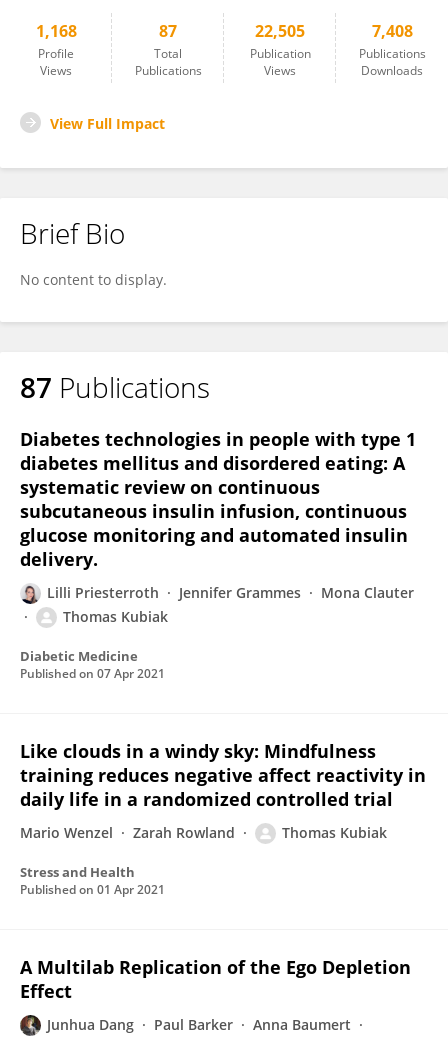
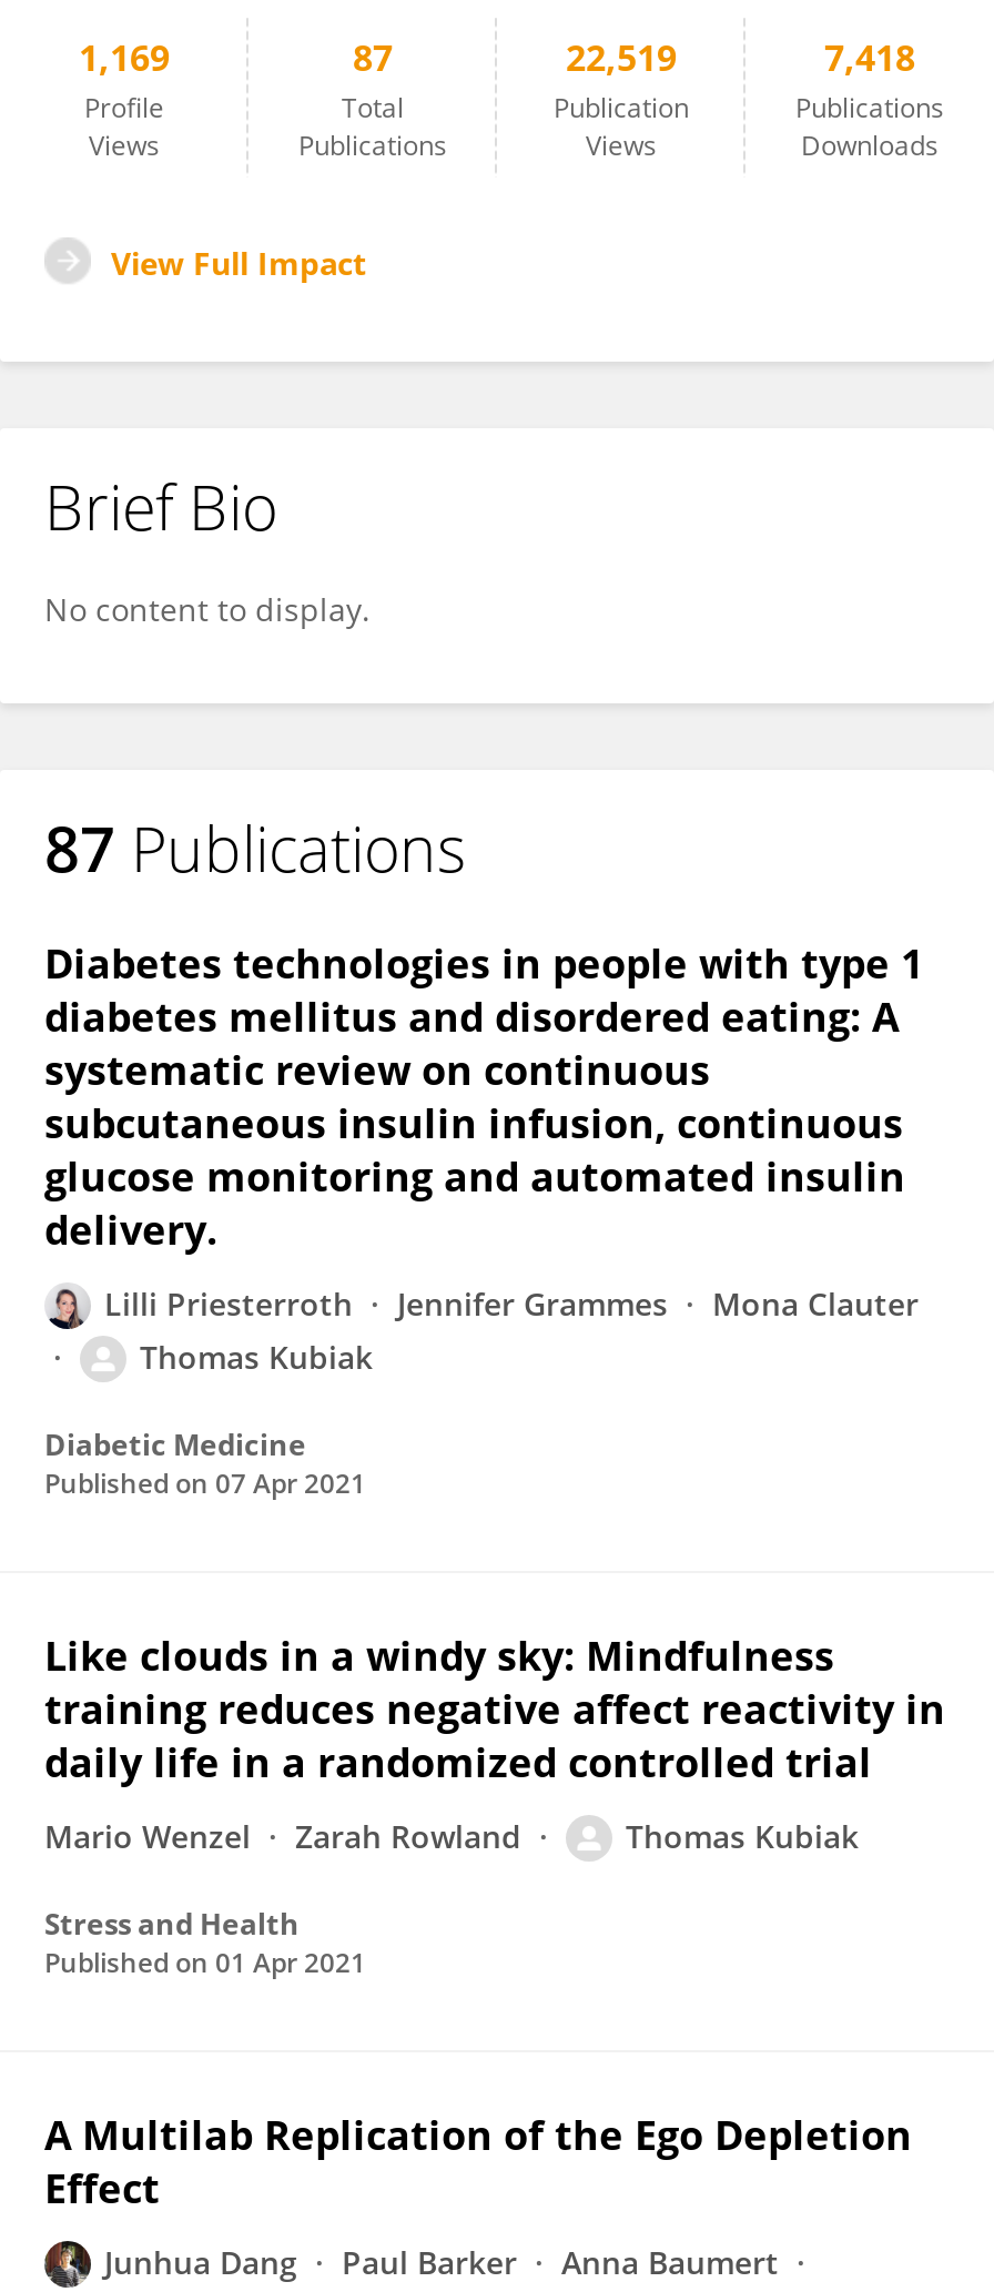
[35,20,76,42] 1,168 -> [79,33,170,82] 1,169
[255,20,305,42] 22,505 -> [566,33,677,82] 22,519
[371,20,412,42] 7,408 -> [824,33,915,82] 7,418

